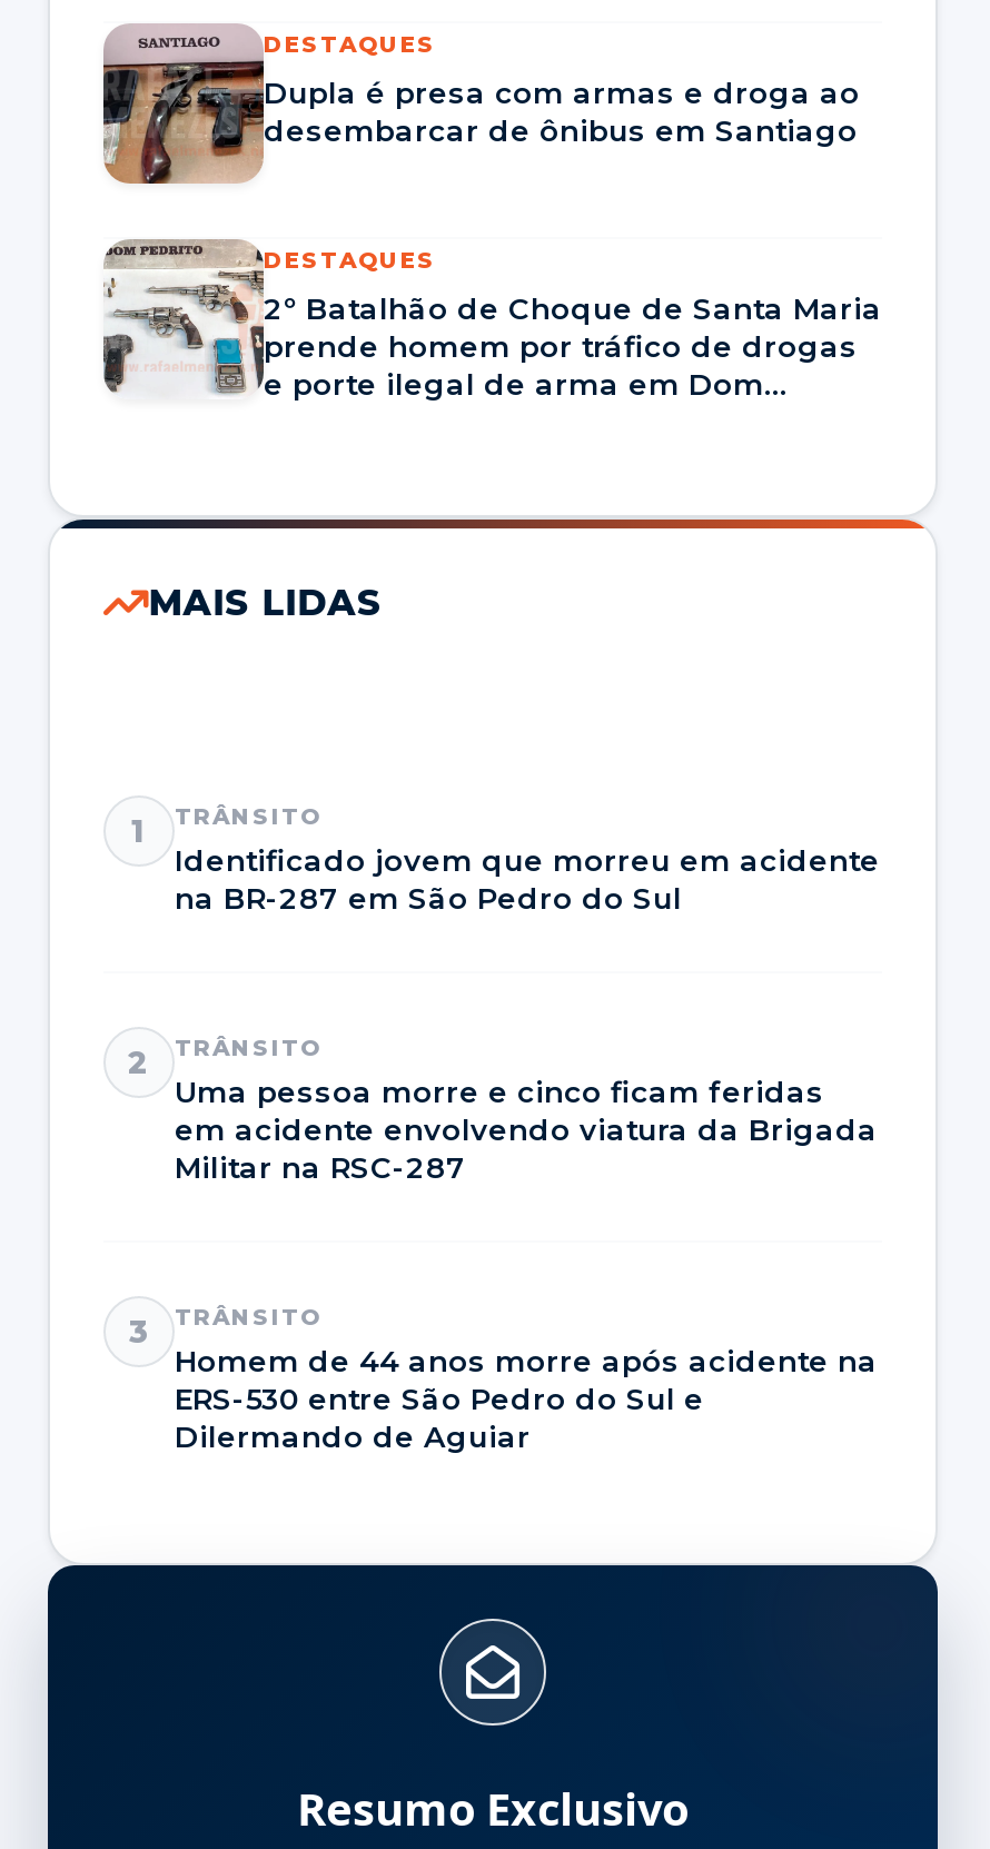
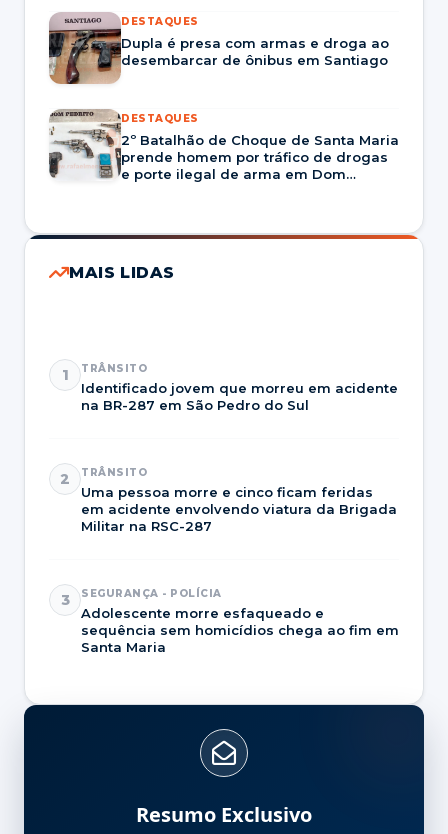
[175,1303,878,1454] TRÂNSITO | Homem de 44 anos morre após acidente na | ERS-530 entre São Pedro do Sul e | Dilermando de Aguiar -> [81,587,399,655] SEGURANÇA - POLÍCIA | Adolescente morre esfaqueado e | sequência sem homicídios chega ao fim em | Santa Maria

